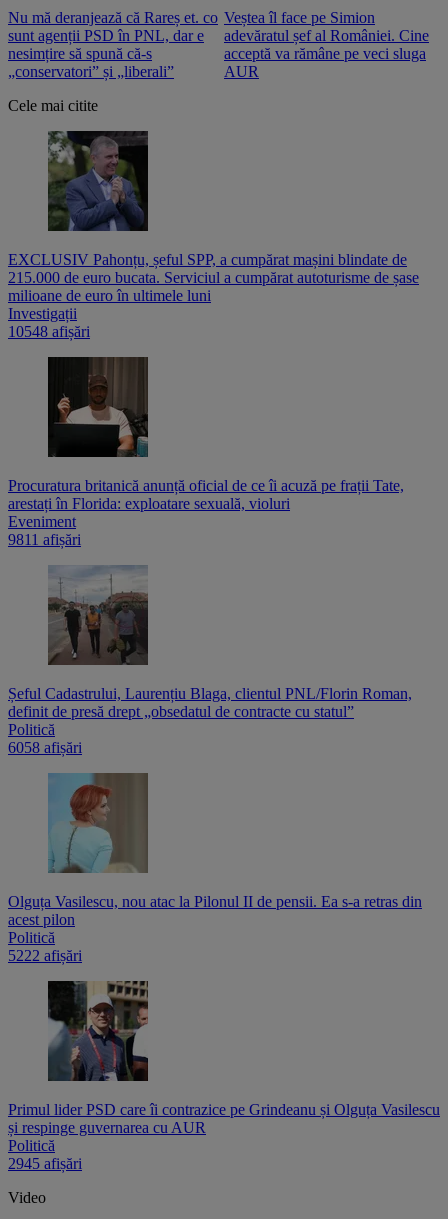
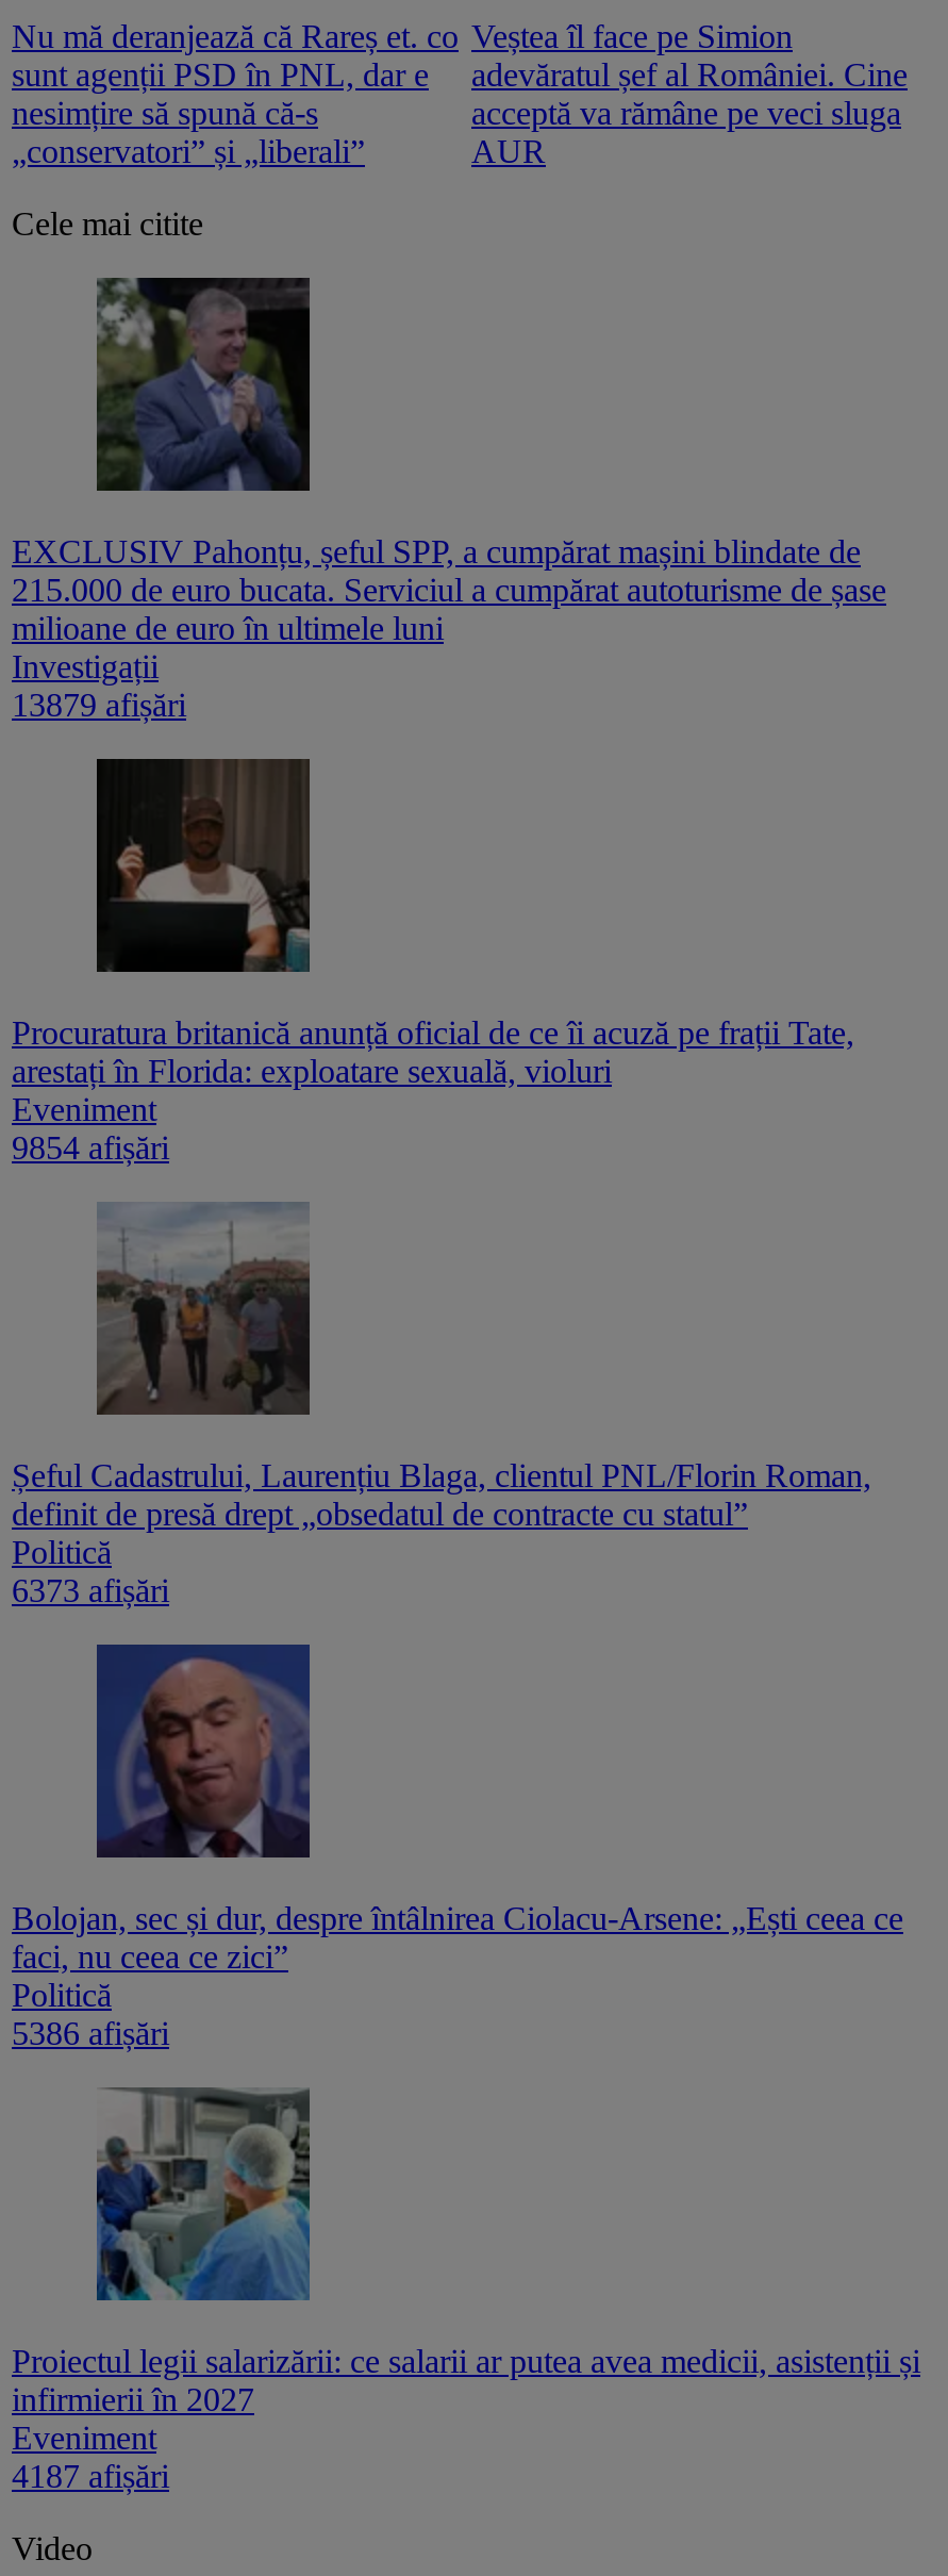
[8,323,90,340] 10548 afișări -> [12,686,186,722] 13879 afișări
[8,531,81,548] 9811 afișări -> [12,1129,169,1165] 9854 afișări
[8,739,82,756] 6058 afișări -> [12,1572,169,1608] 6373 afișări
[8,772,422,928] [image] | Olguța Vasilescu, nou atac la Pilonul II de pensii. Ea s-a retras din | acest pilon -> [12,1642,903,1974] [image] | Bolojan, sec și dur, despre întâlnirea Ciolacu-Arsene: „Ești ceea ce | faci, nu ceea ce zici”
[8,947,82,964] 5222 afișări -> [12,2014,169,2051] 5386 afișări
[8,980,440,1172] [image] | Primul lider PSD care îi contrazice pe Grindeanu și Olguța Vasilescu | și respinge guvernarea cu AUR | Politică | 2945 afișări -> [12,2085,920,2493] [image] | Proiectul legii salarizării: ce salarii ar putea avea medicii, asistenții și | infirmierii în 2027 | Eveniment | 4187 afișări

